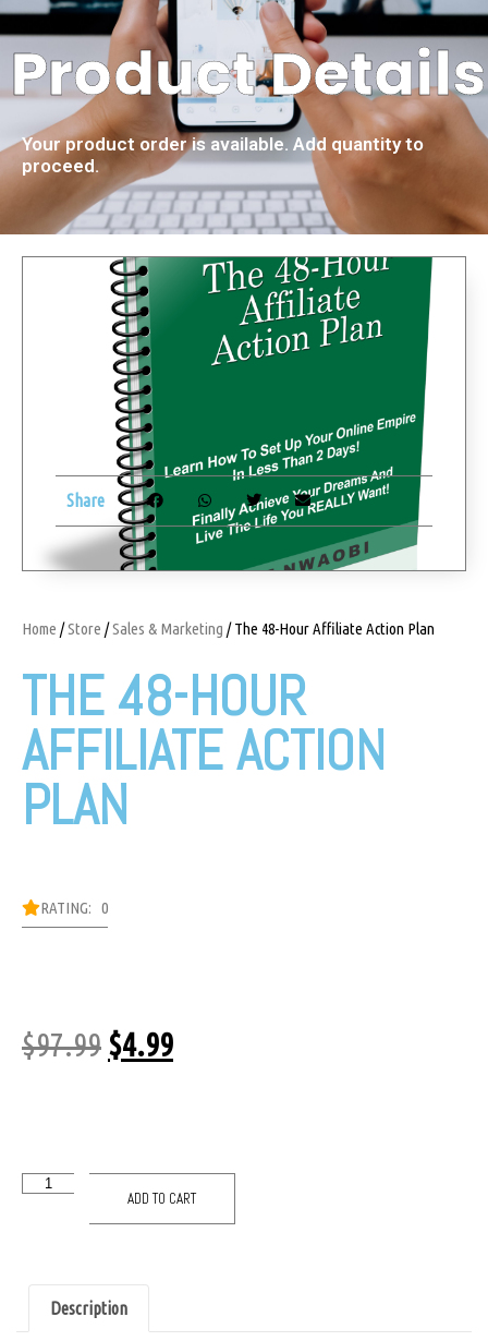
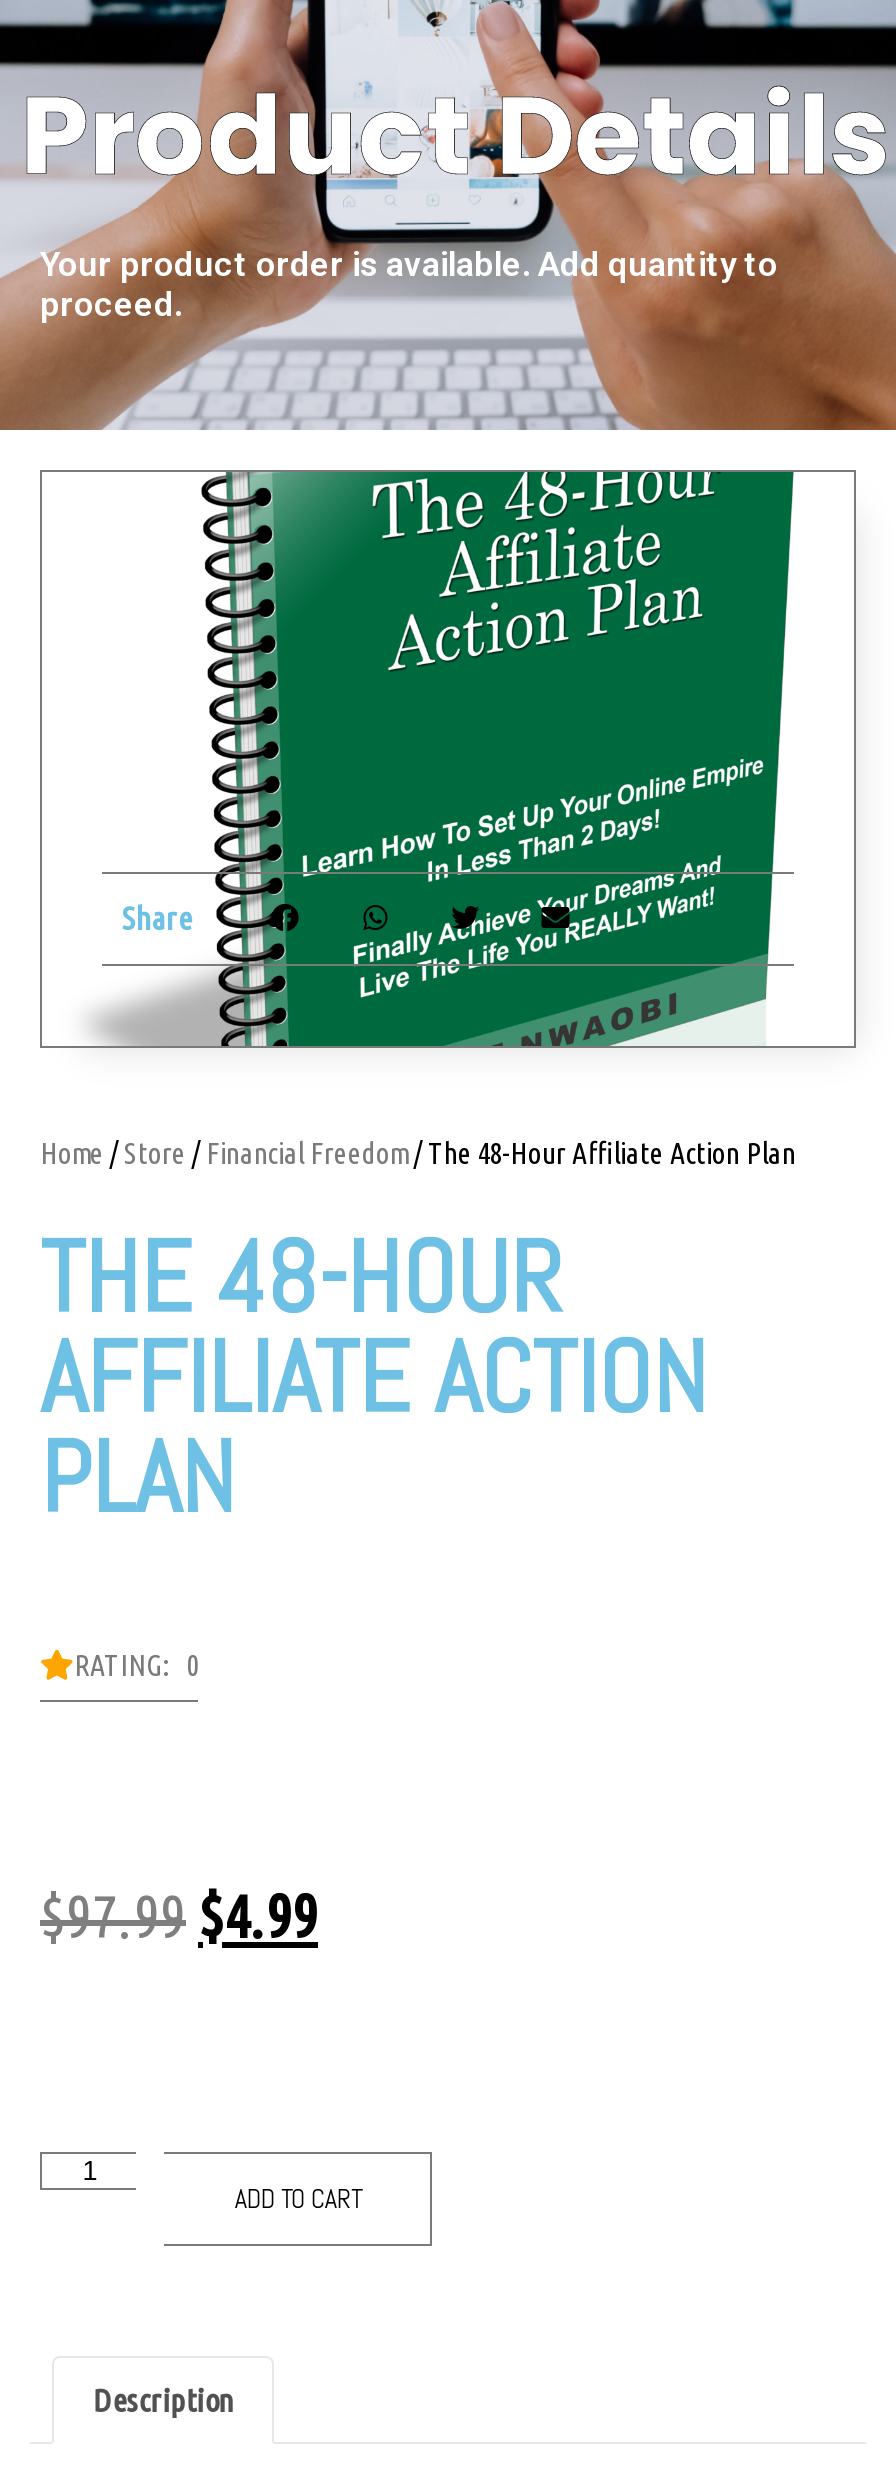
[22,619,435,638] Home / Store / Sales & Marketing / The 48-Hour Affiliate Action Plan -> [40,1136,796,1170] Home / Store / Financial Freedom / The 48-Hour Affiliate Action Plan

